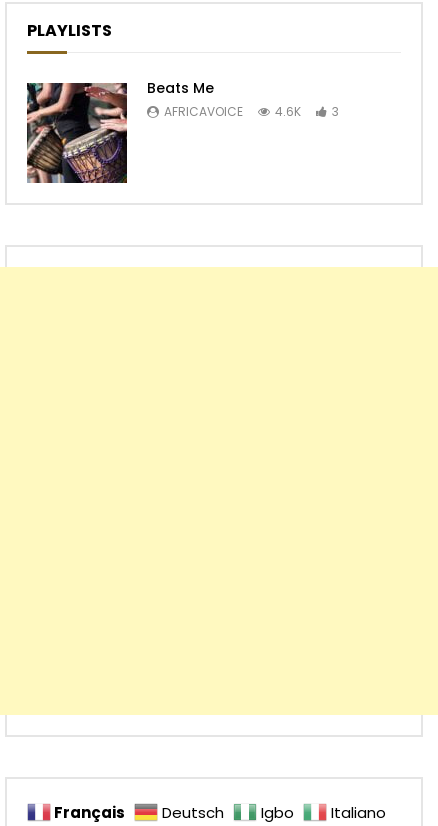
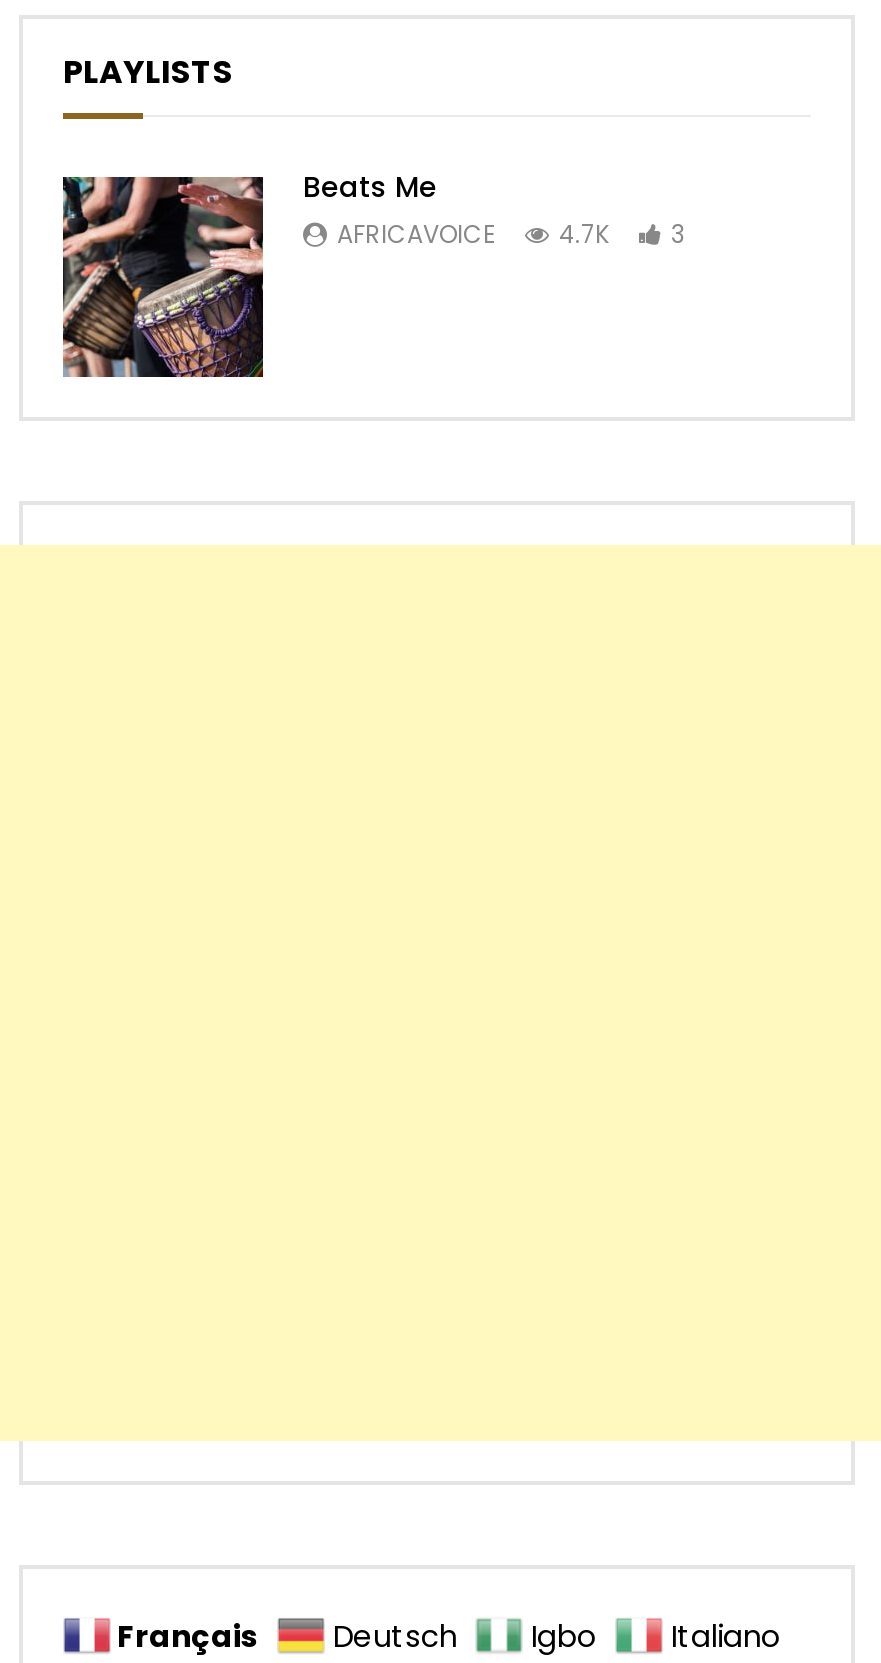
[164,102,339,119] AFRICAVOICE 4.6K 3 -> [337,216,685,250] AFRICAVOICE 4.7K 3

